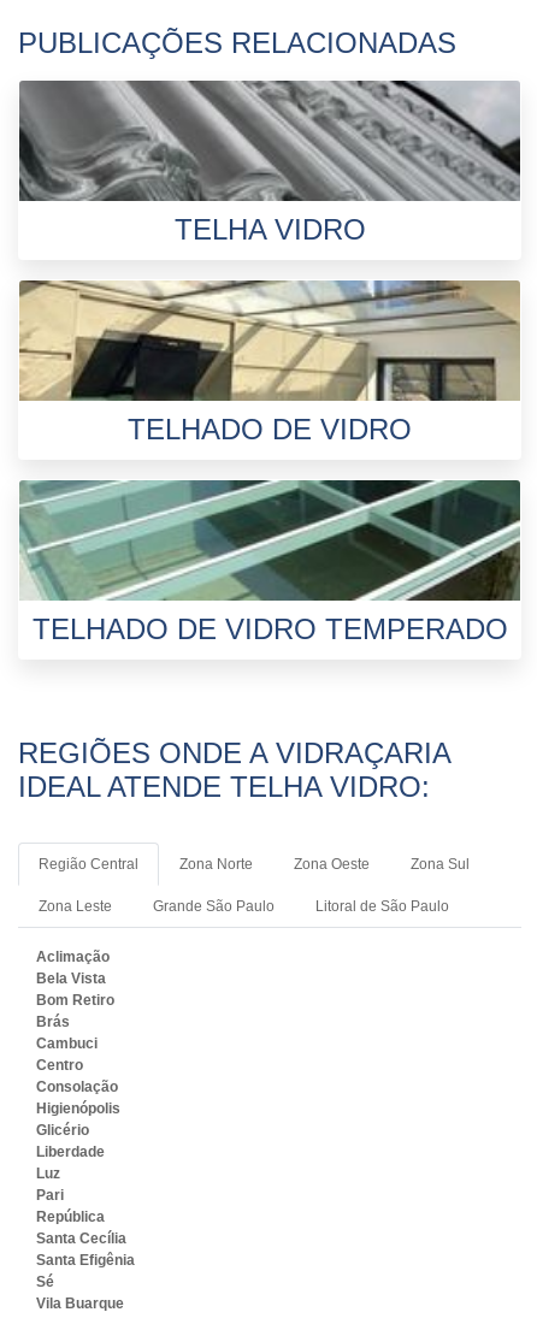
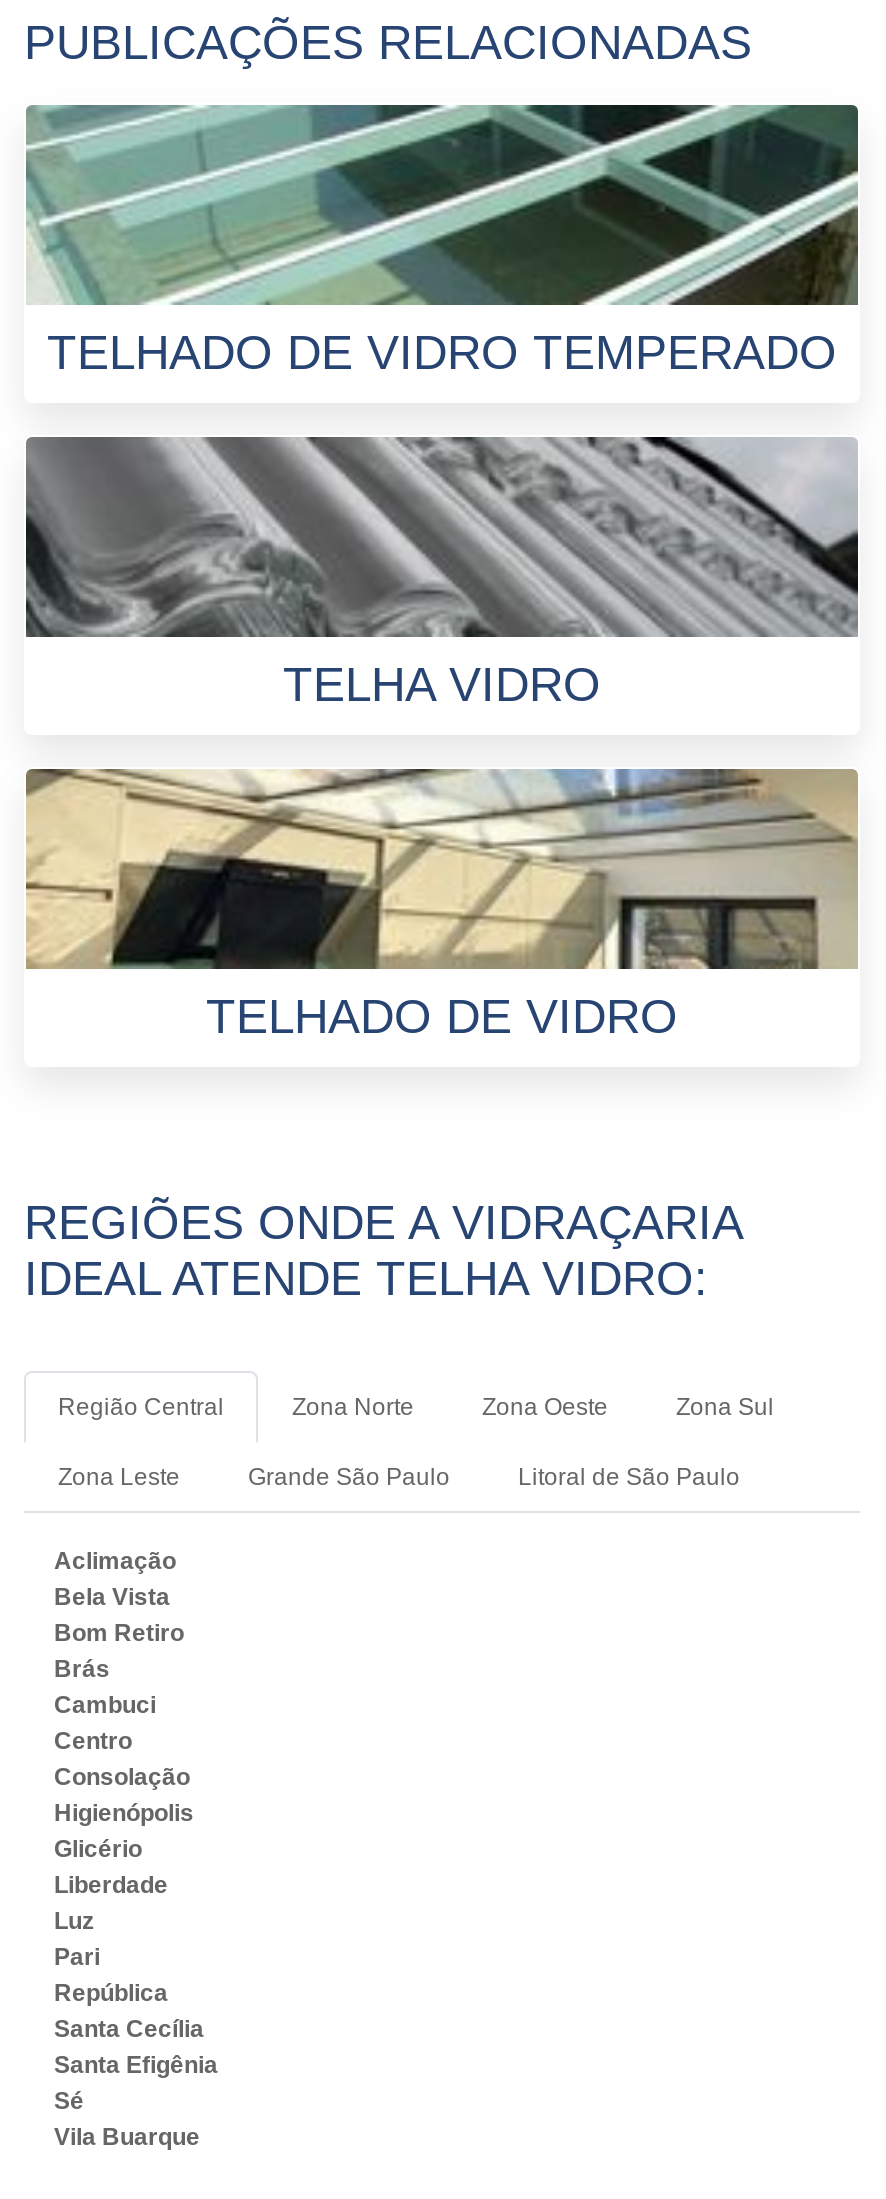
moved [17,78,521,445] -> [22,433,860,1043]: [image] | TELHA VIDRO | TELHADO DE VIDRO
moved [18,479,521,645] -> [26,105,858,379]: [image] | TELHADO DE VIDRO TEMPERADO

